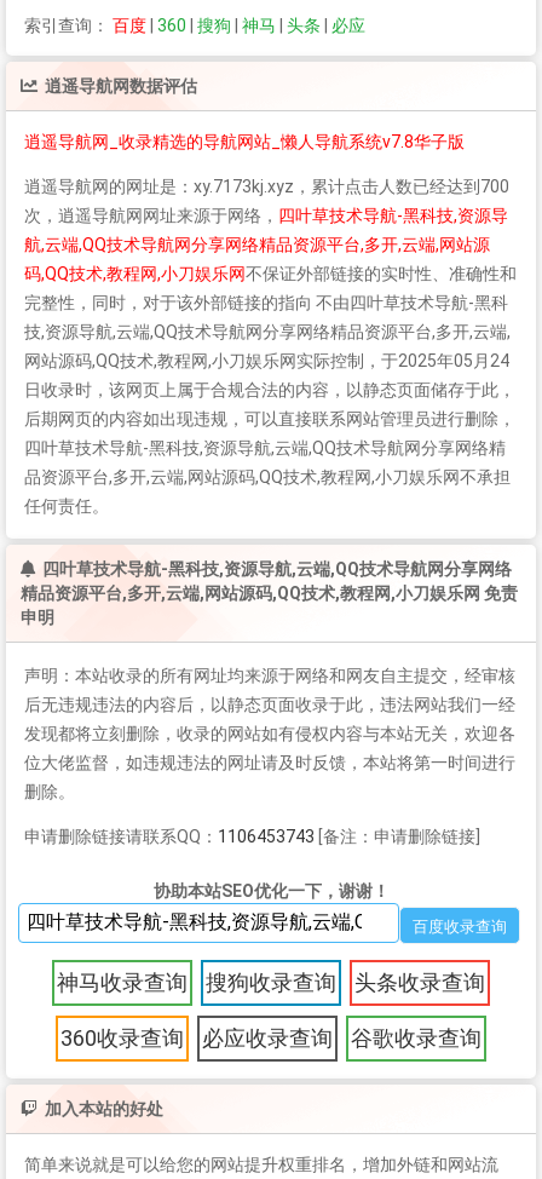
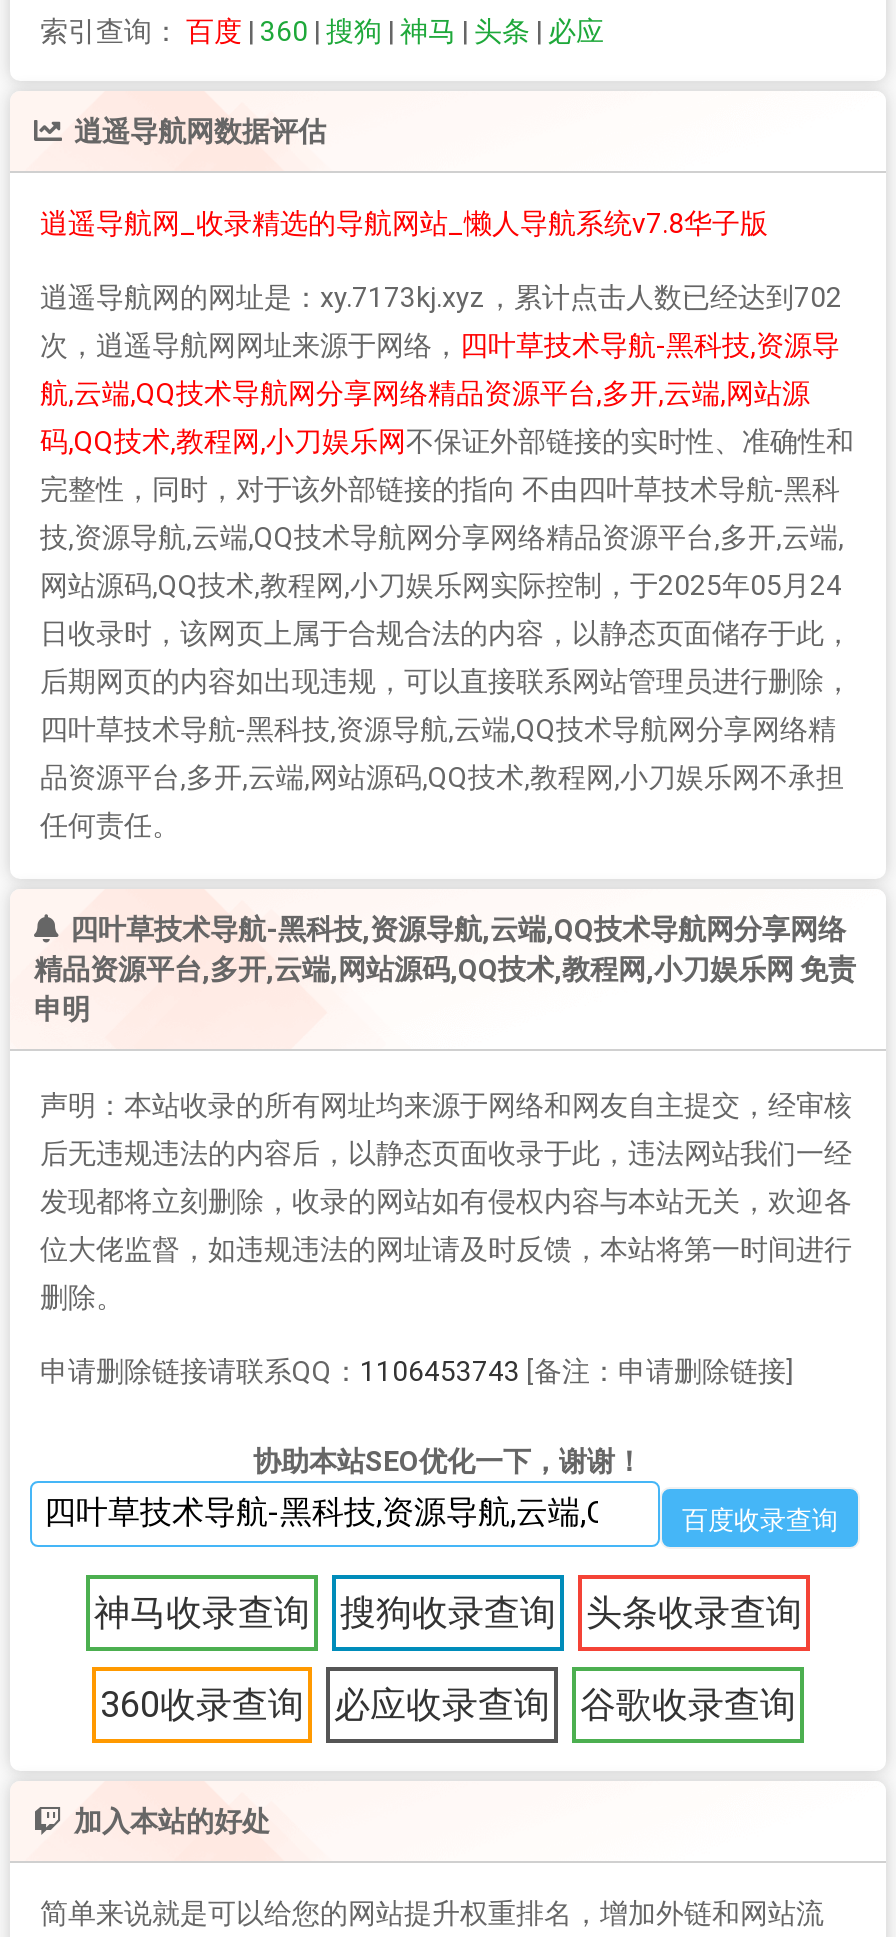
[24,177,509,197] 逍遥导航网的网址是：xy.7173kj.xyz，累计点击人数已经达到700 -> [40,282,842,314] 逍遥导航网的网址是：xy.7173kj.xyz，累计点击人数已经达到702

